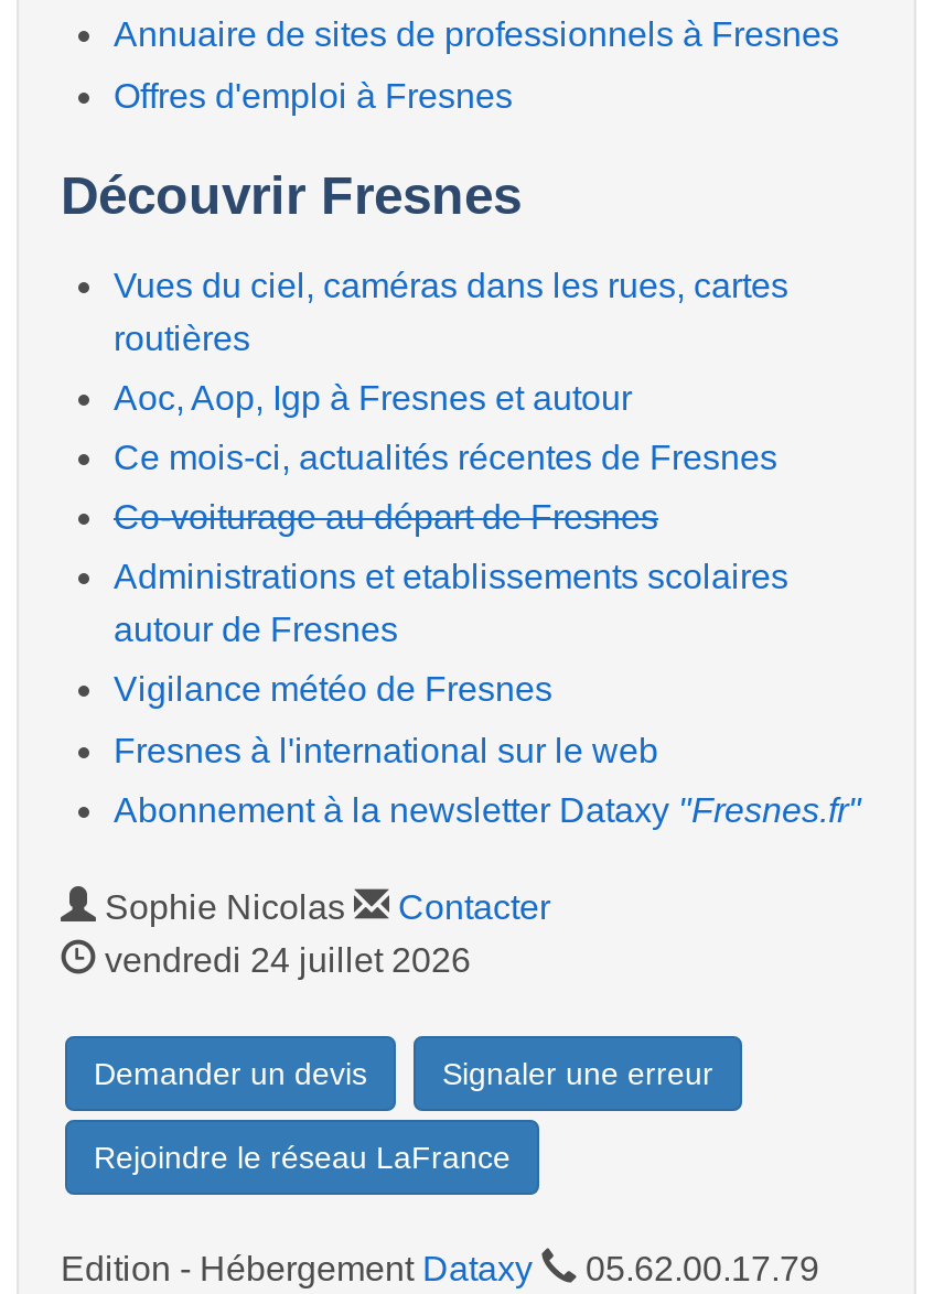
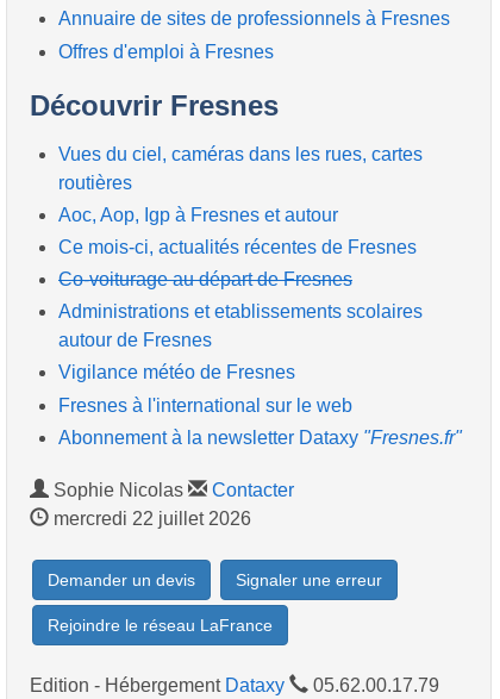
[96,941,471,979] vendredi 24 juillet 2026 -> [49,508,251,529] mercredi 22 juillet 2026

